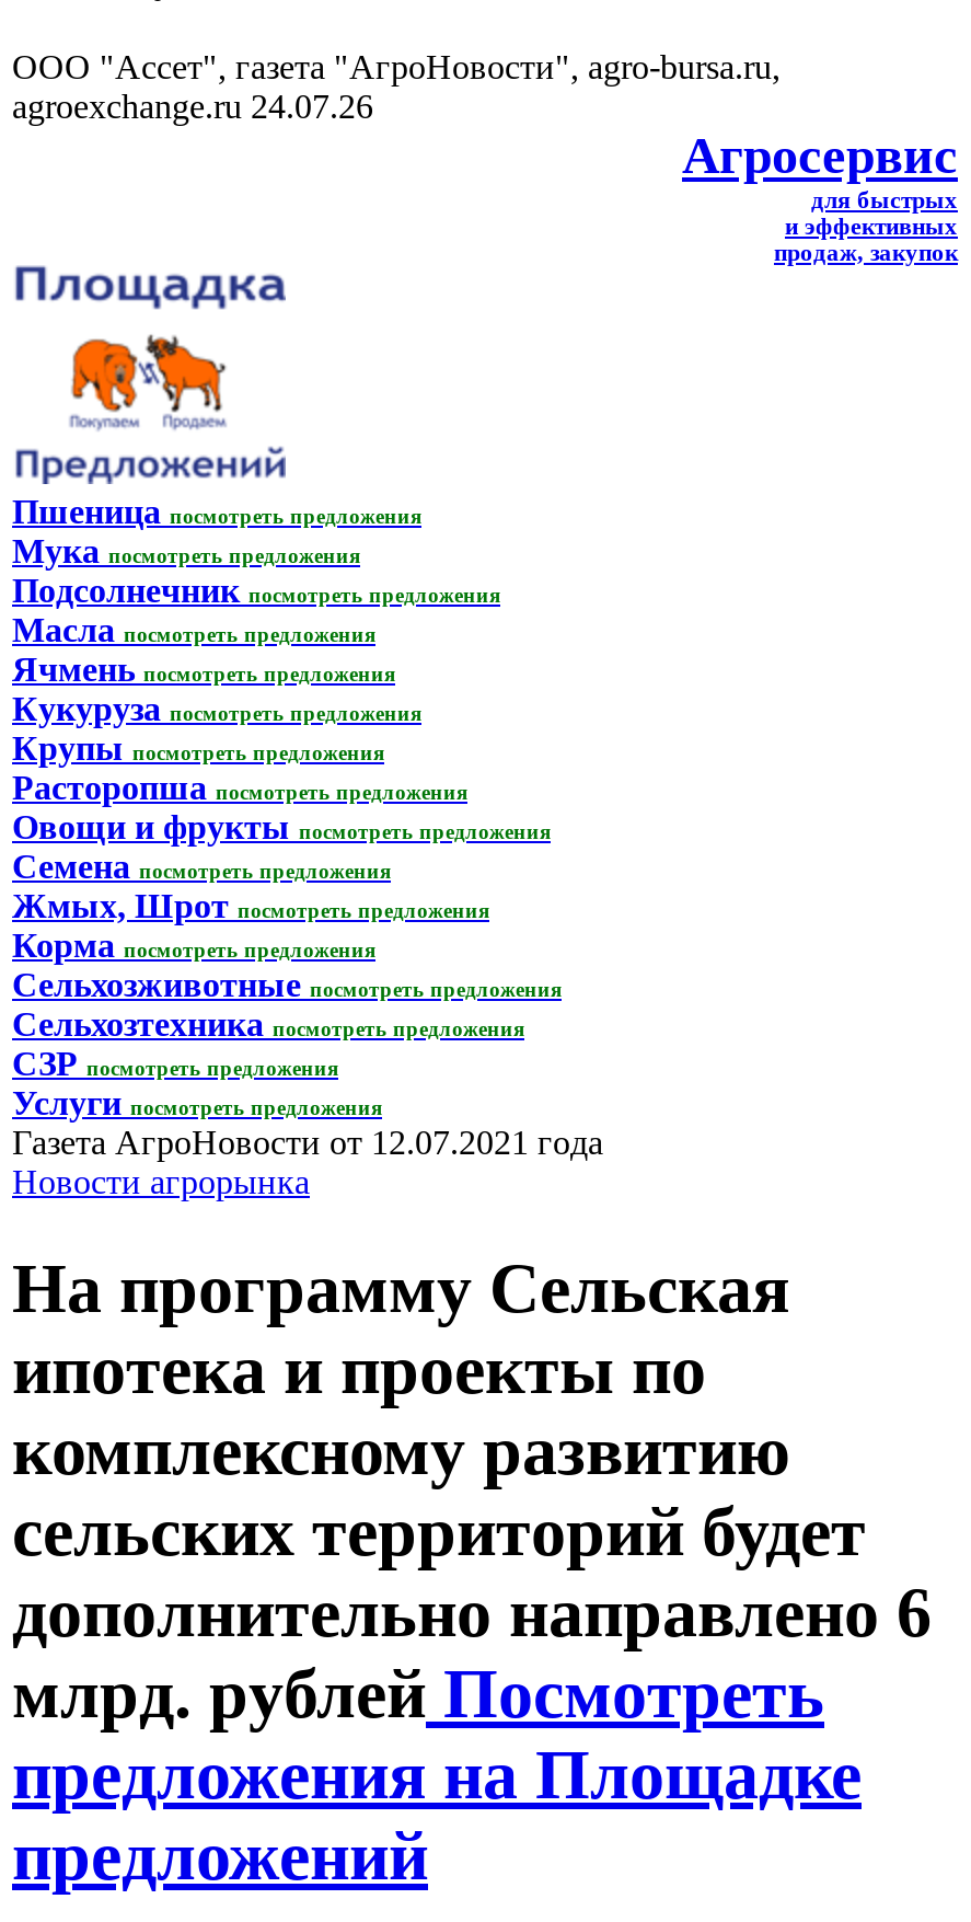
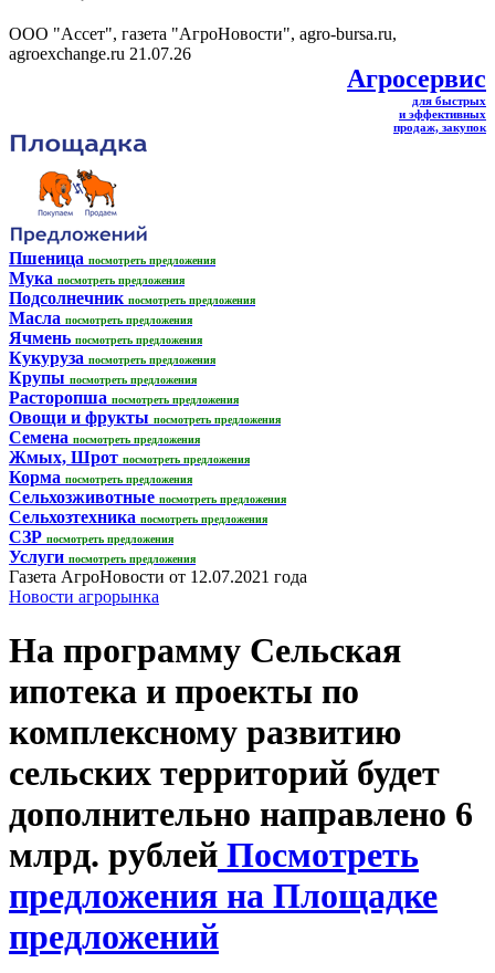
[12,87,373,125] agroexchange.ru 24.07.26 -> [9,44,191,63] agroexchange.ru 21.07.26

